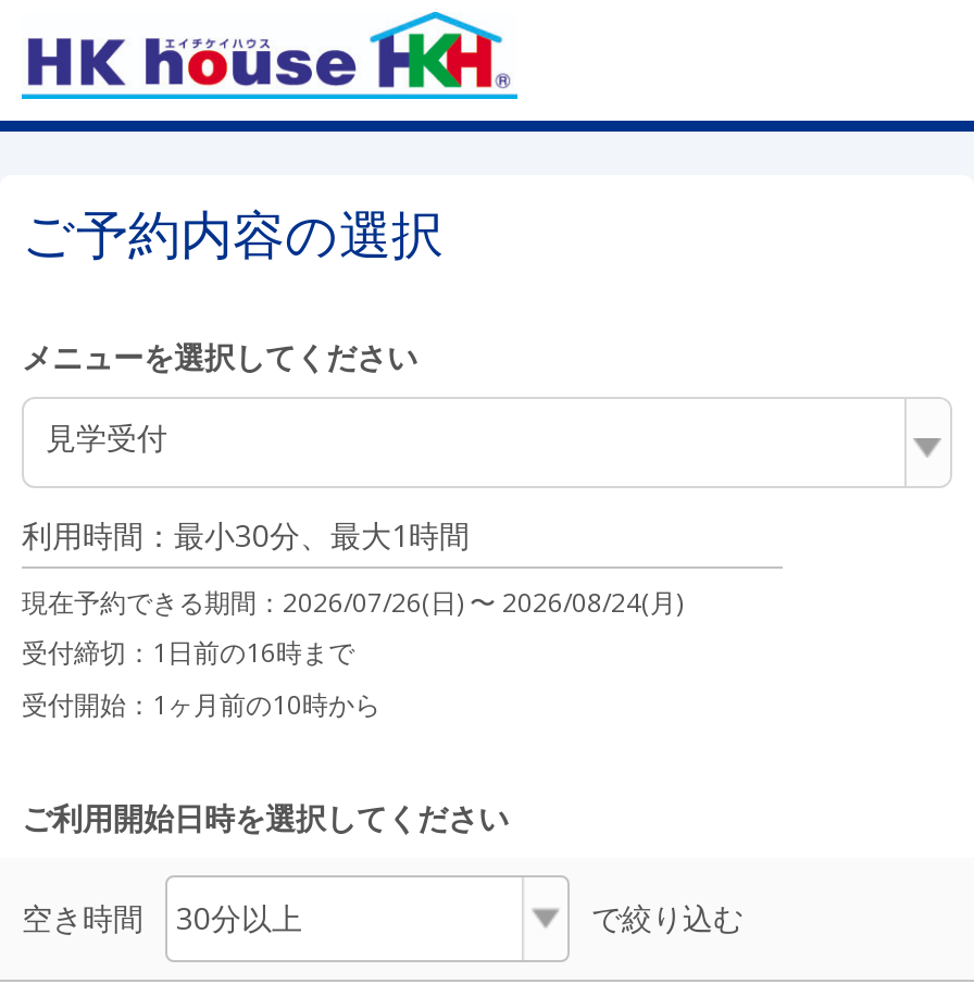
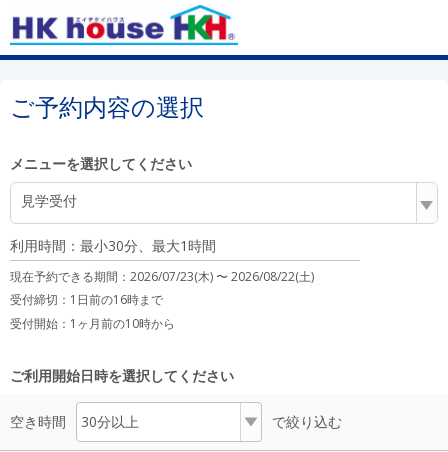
[22,584,683,621] 現在予約できる期間：2026/07/26(日) 〜2026/08/24(月) -> [10,268,314,285] 現在予約できる期間：2026/07/23(木) 〜2026/08/22(土)

